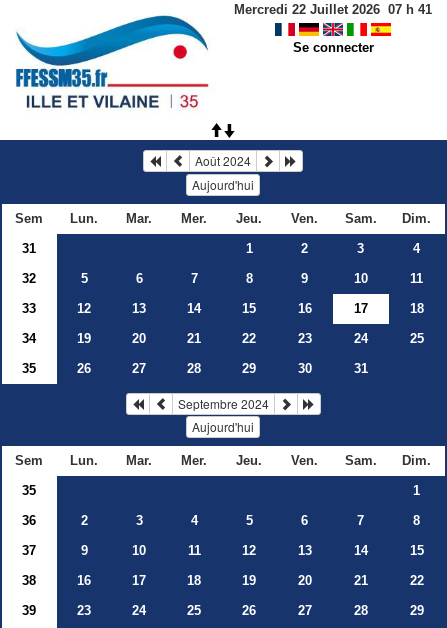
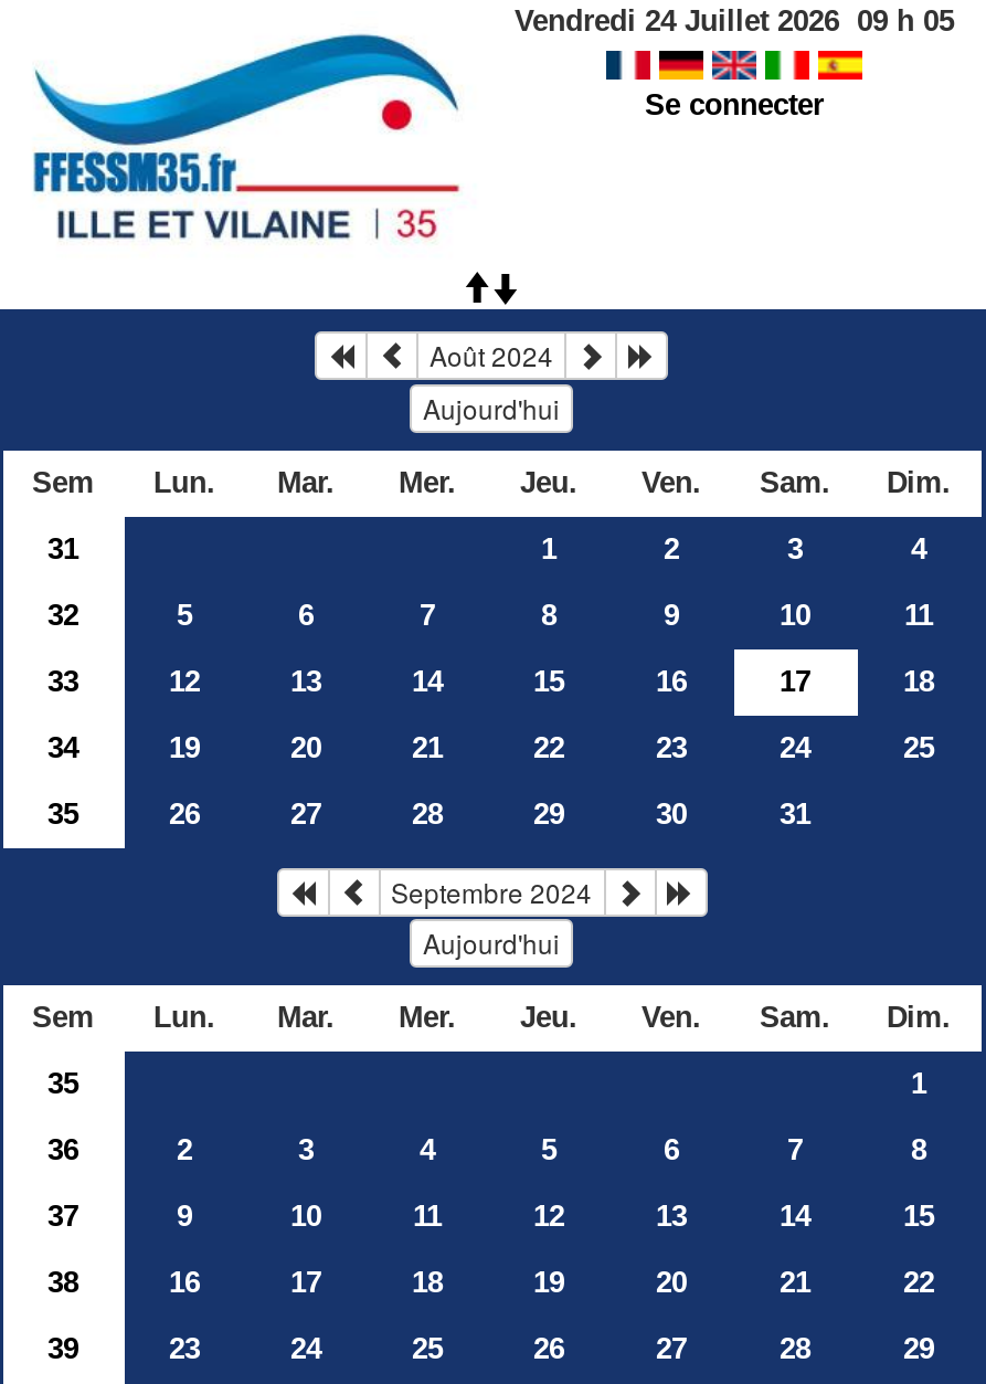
[234,2,432,17] Mercredi 22 Juillet 2026 07 h 41 -> [515,4,954,38] Vendredi 24 Juillet 2026 09 h 05

